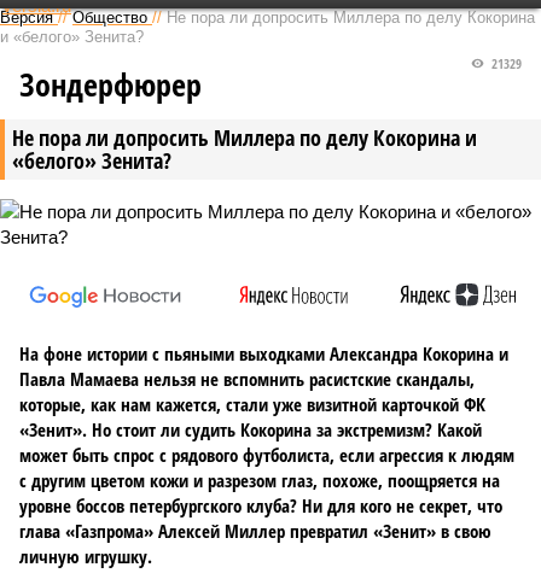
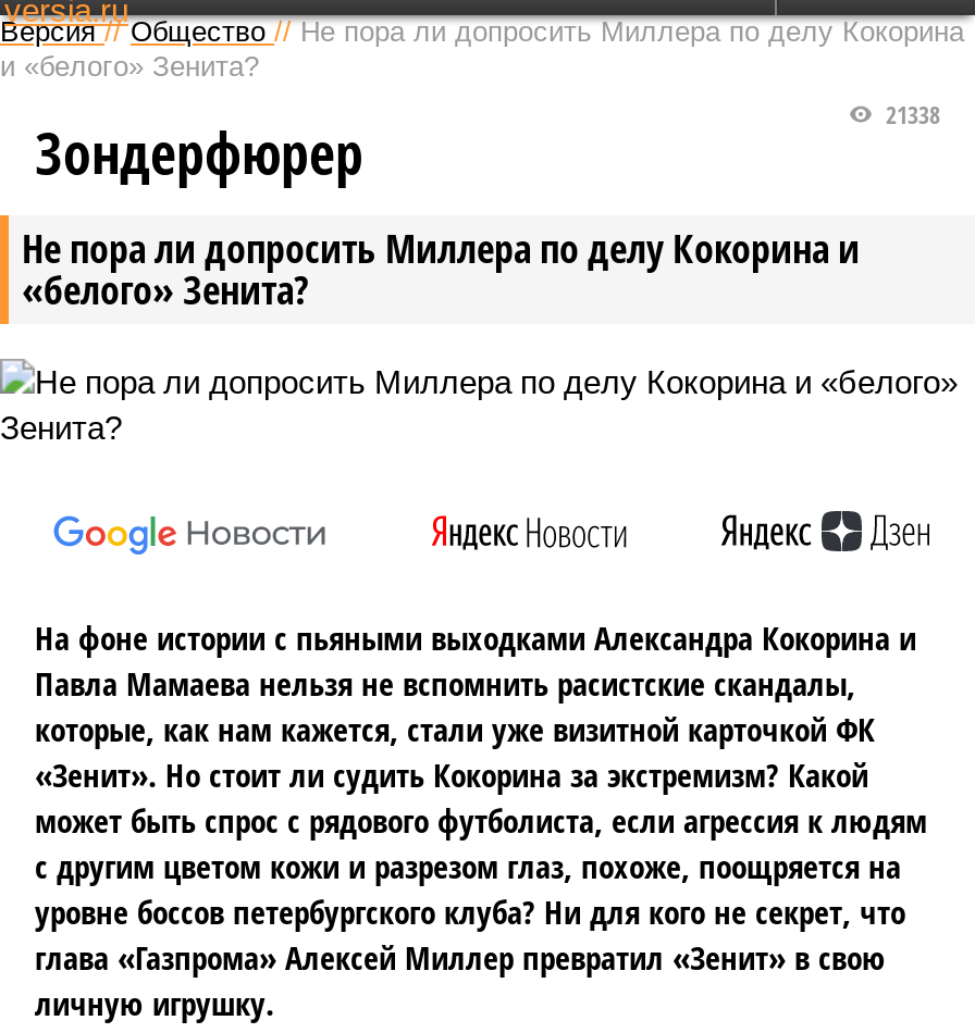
[488,54,522,72] 21329 -> [879,98,940,130] 21338

